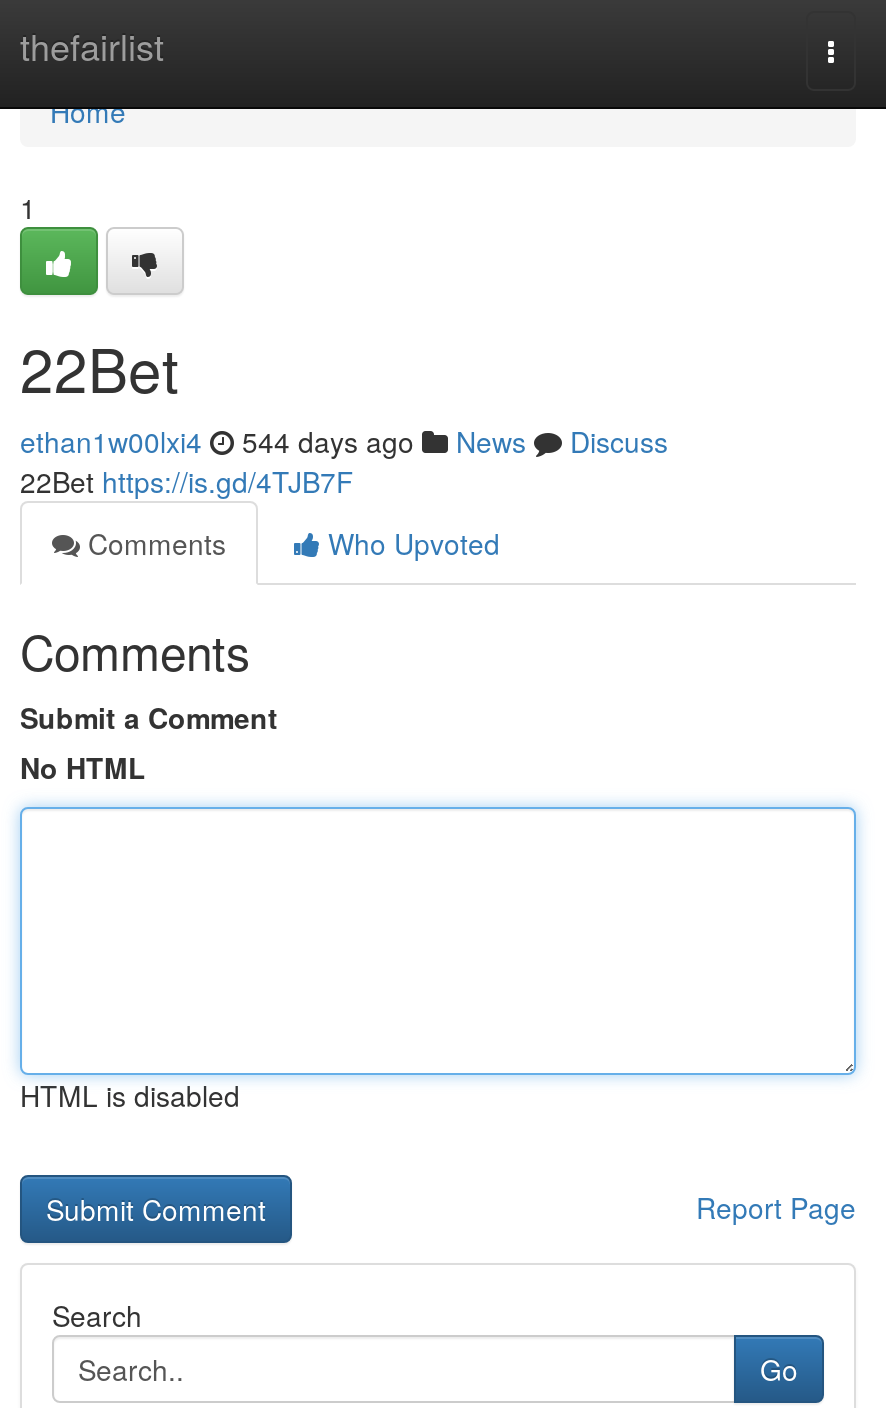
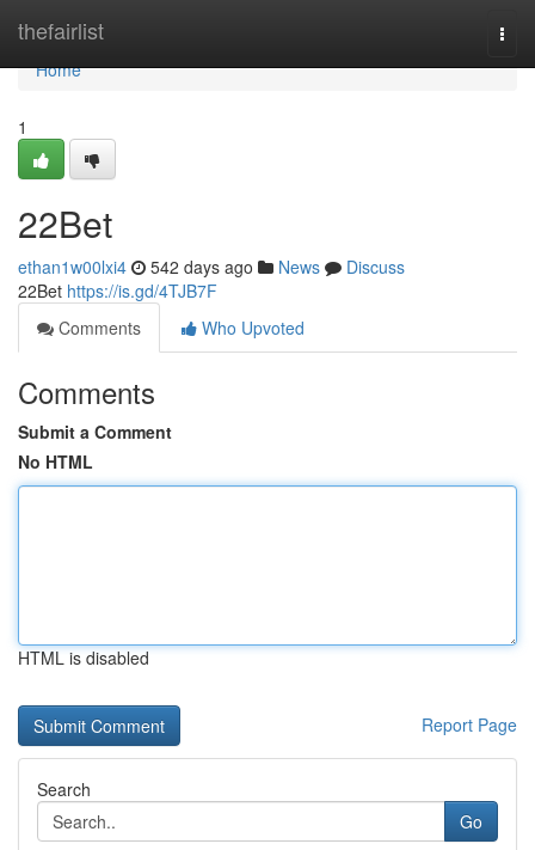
[20,421,668,461] ethan1w00lxi4 544 days ago News Discuss -> [18,255,405,279] ethan1w00lxi4 542 days ago News Discuss

